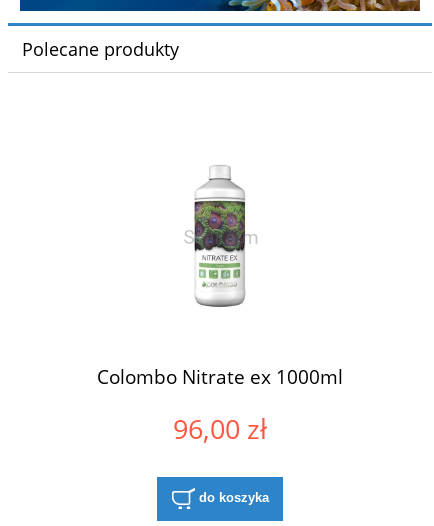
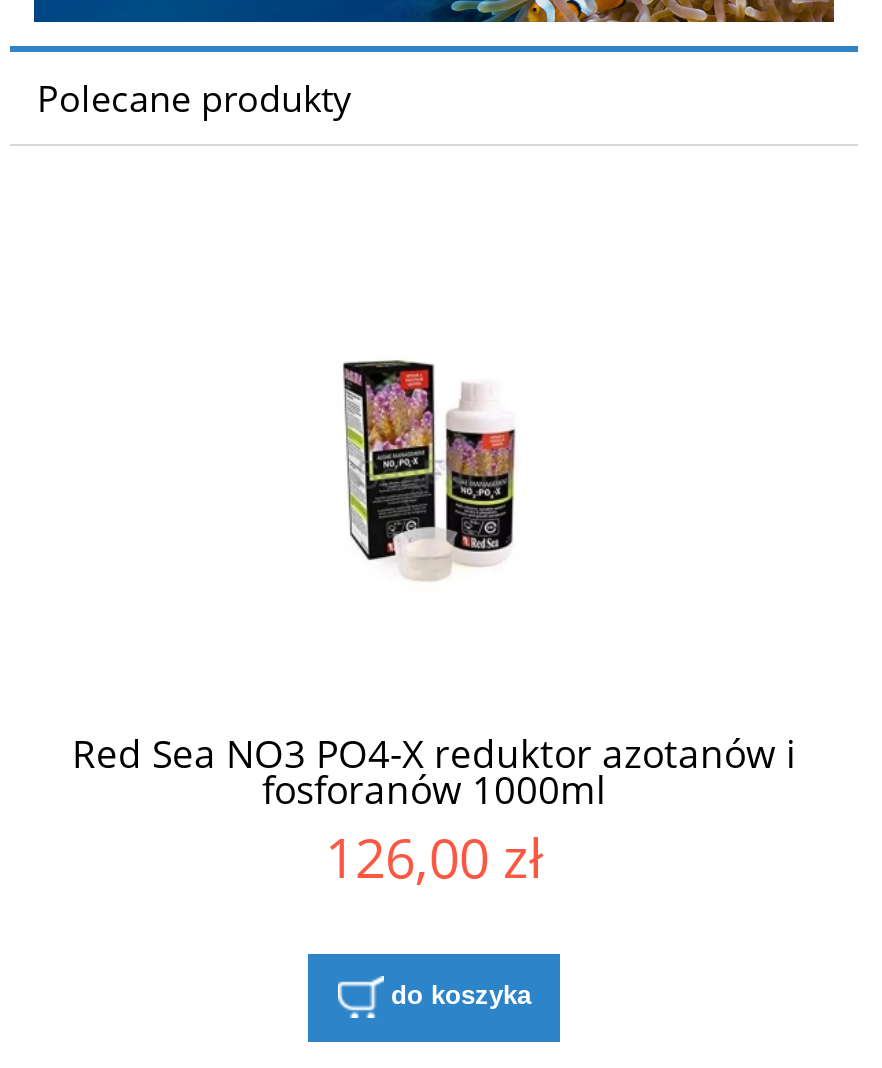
[175,165,261,308] [image] -> [342,332,518,614] [image]
[97,363,343,447] Colombo Nitrate ex 1000ml | 96,00 zł -> [72,725,796,894] Red Sea NO3 PO4-X reduktor azotanów i | fosforanów 1000ml | 126,00 zł

